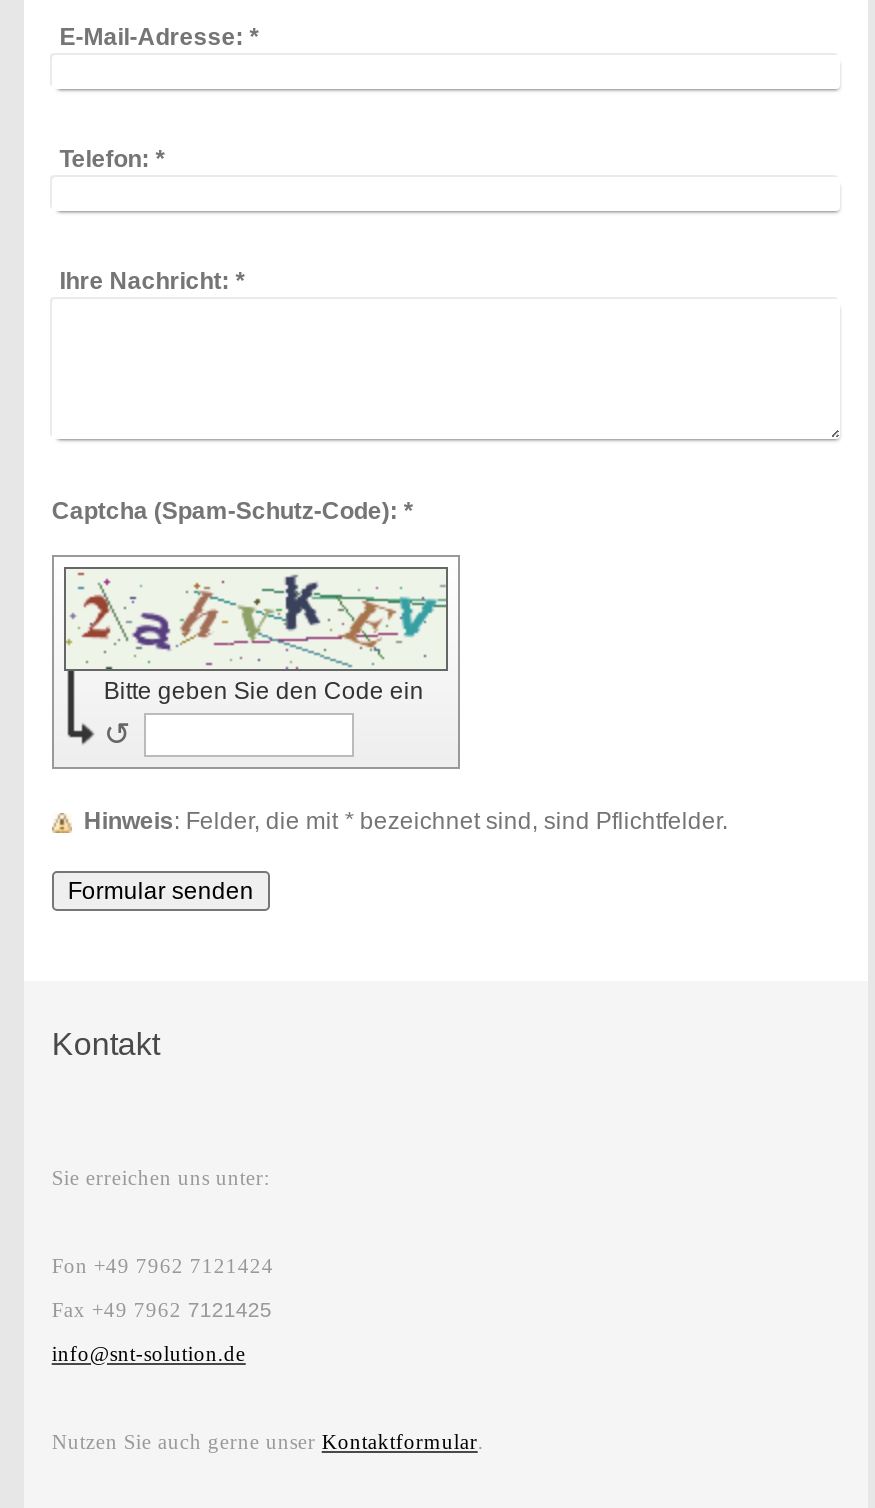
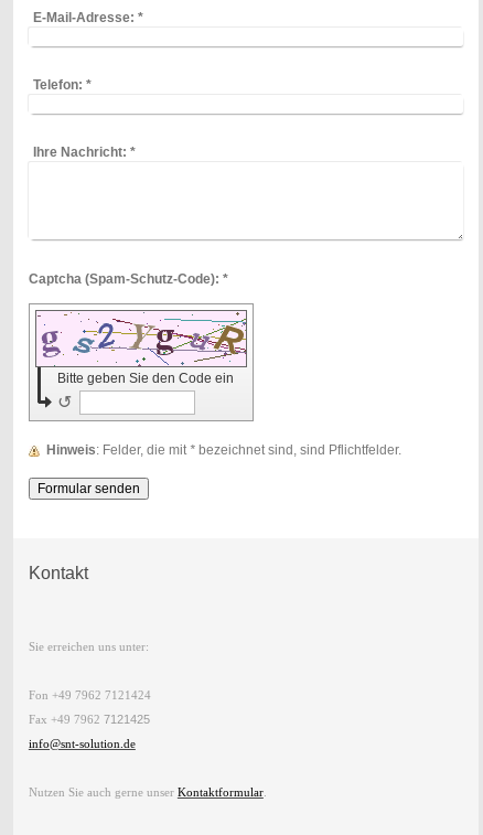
[64,569,448,671] [image] -> [35,311,247,367] [image]

